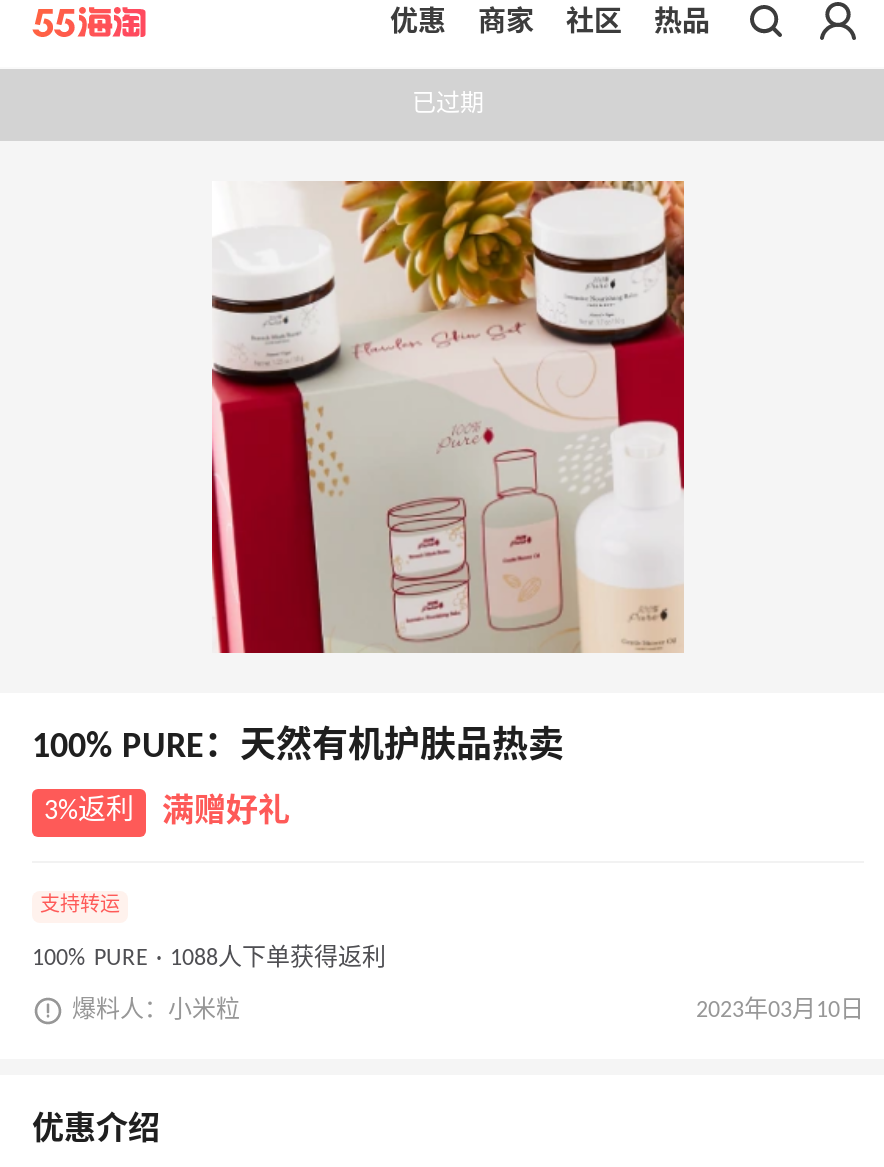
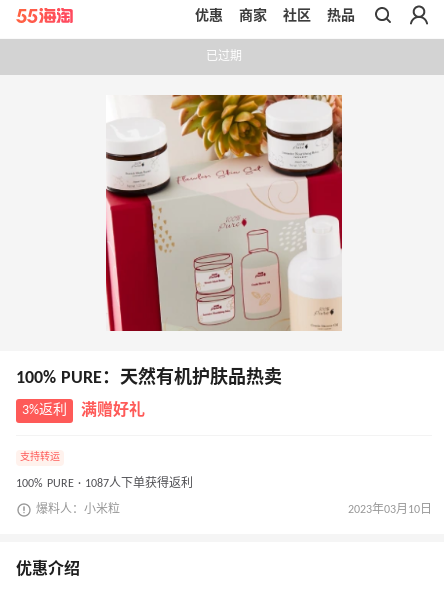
[32,947,386,971] 100% PURE · 1088人下单获得返利 -> [16,478,193,490] 100% PURE · 1087人下单获得返利

